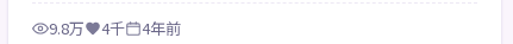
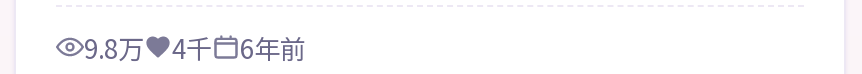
[142,17,181,39] 4年前 -> [240,28,306,66] 6年前

